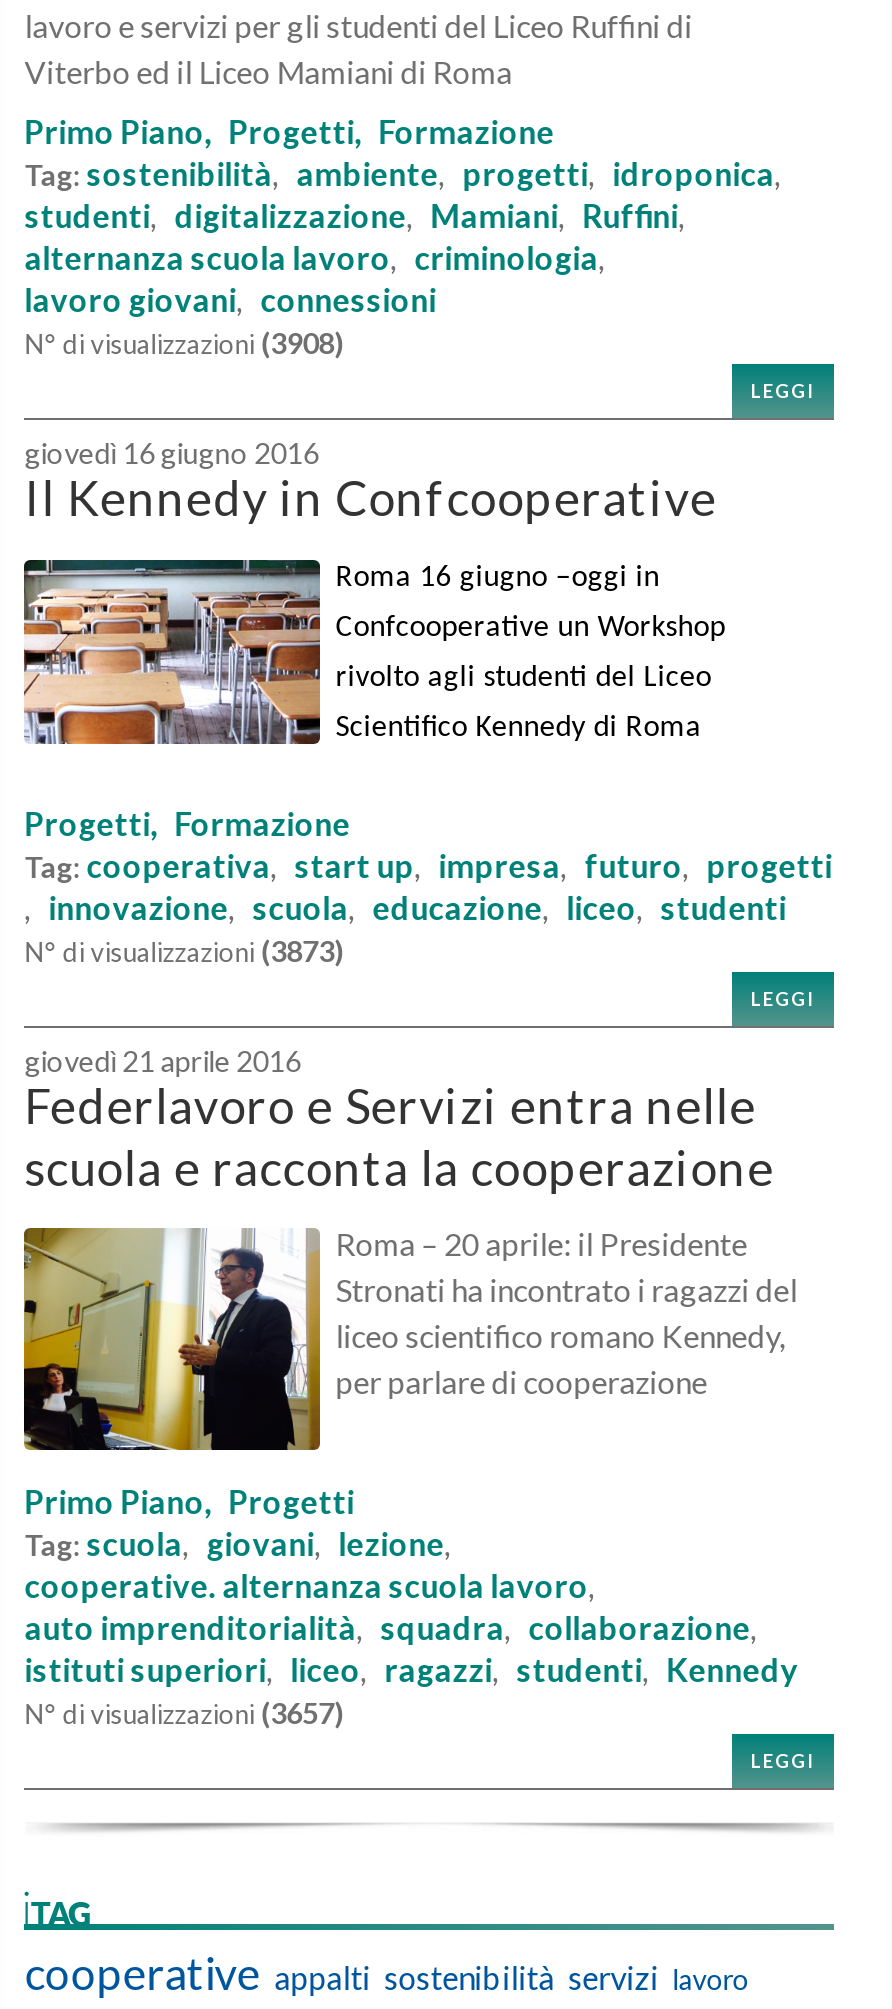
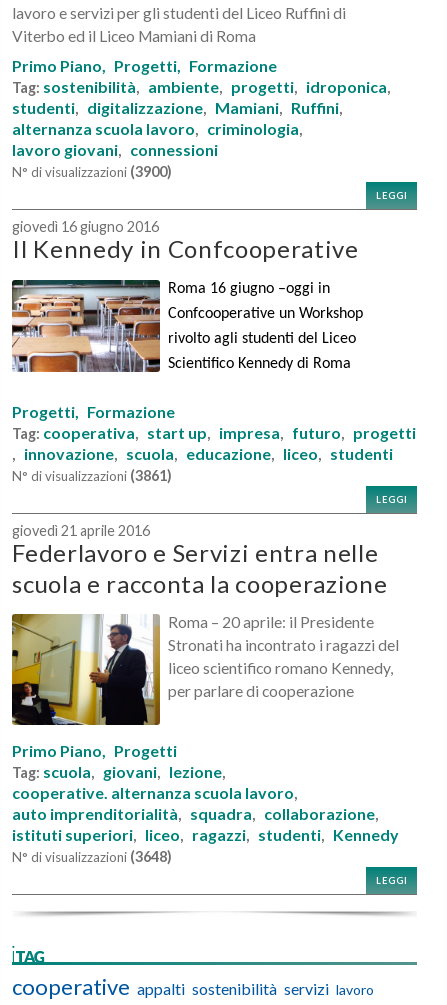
[24,326,344,360] N° di visualizzazioni (3908) -> [12,163,172,180] N° di visualizzazioni (3900)
[24,933,344,967] N° di visualizzazioni (3873) -> [12,467,172,484] N° di visualizzazioni (3861)
[24,1696,344,1730] N° di visualizzazioni (3657) -> [12,848,172,865] N° di visualizzazioni (3648)

